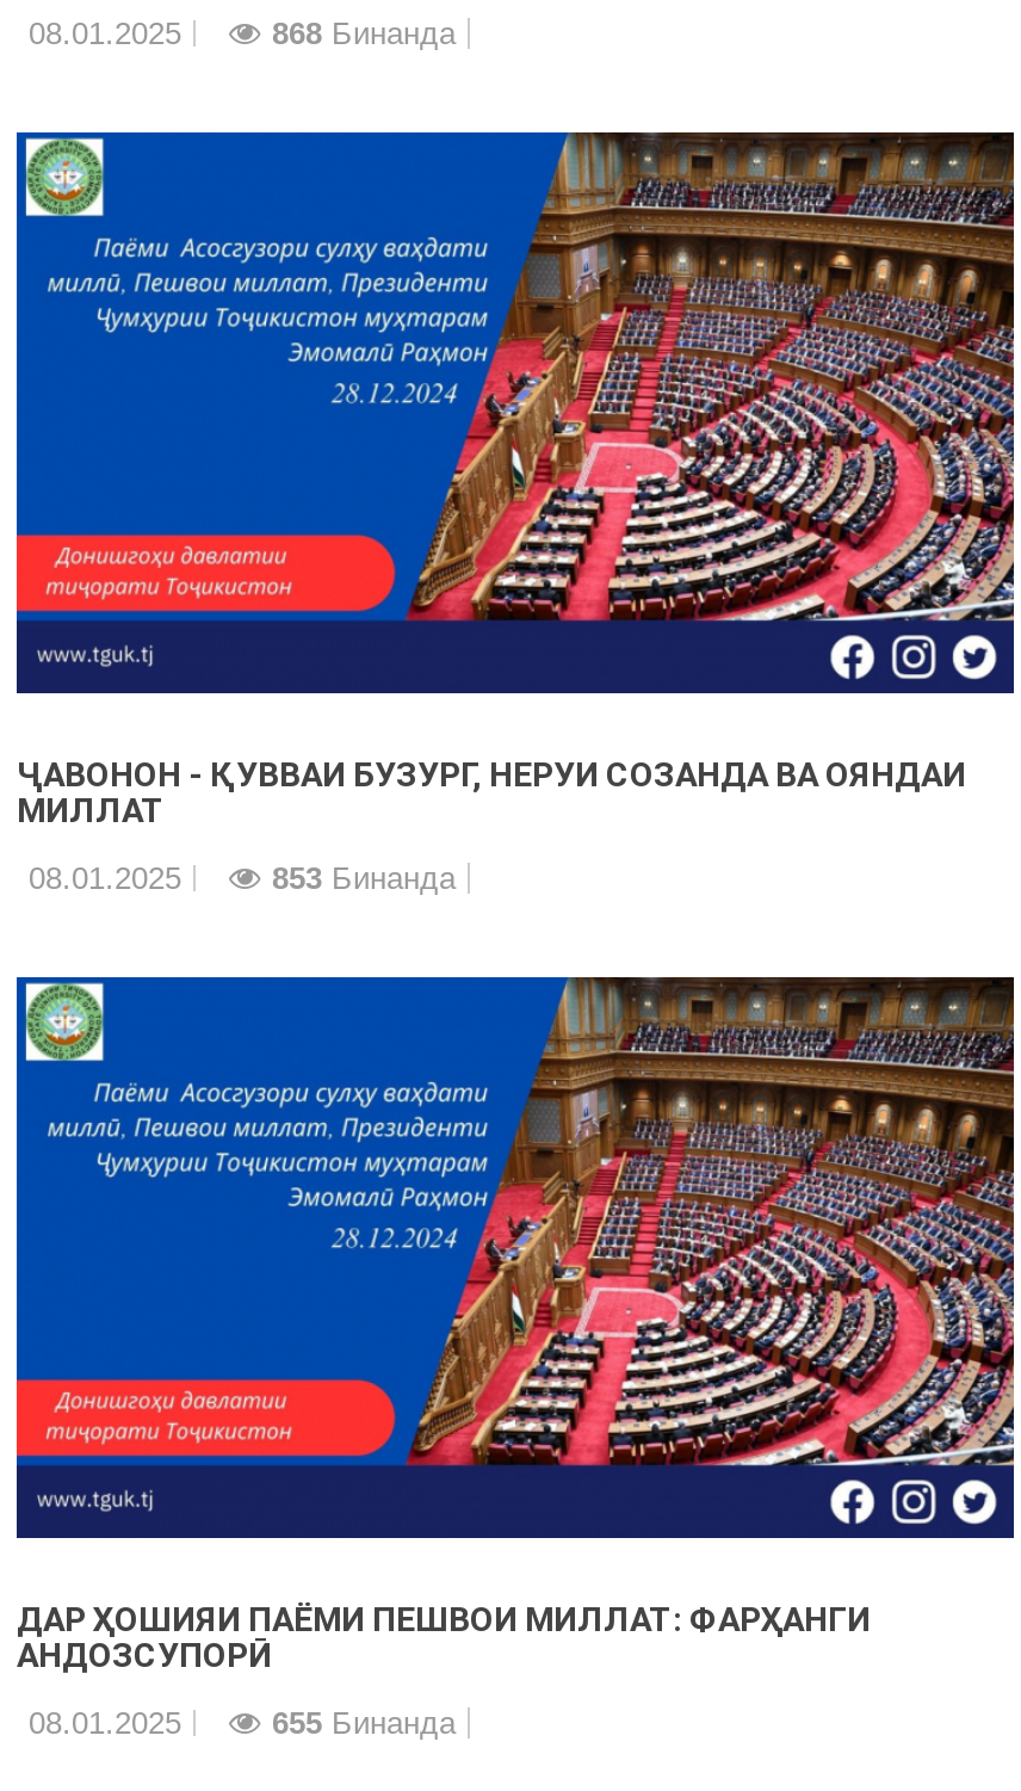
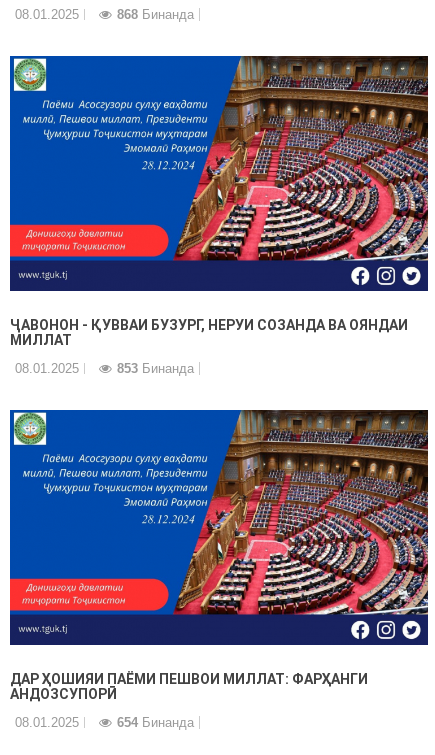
[272,1704,456,1740] 655 Бинанда -> [117,715,194,730] 654 Бинанда

